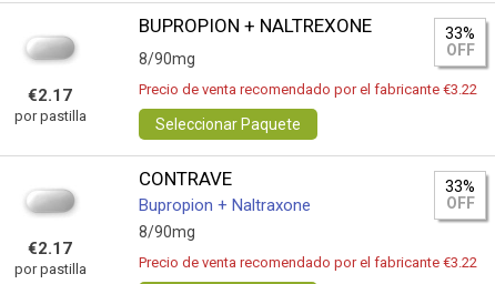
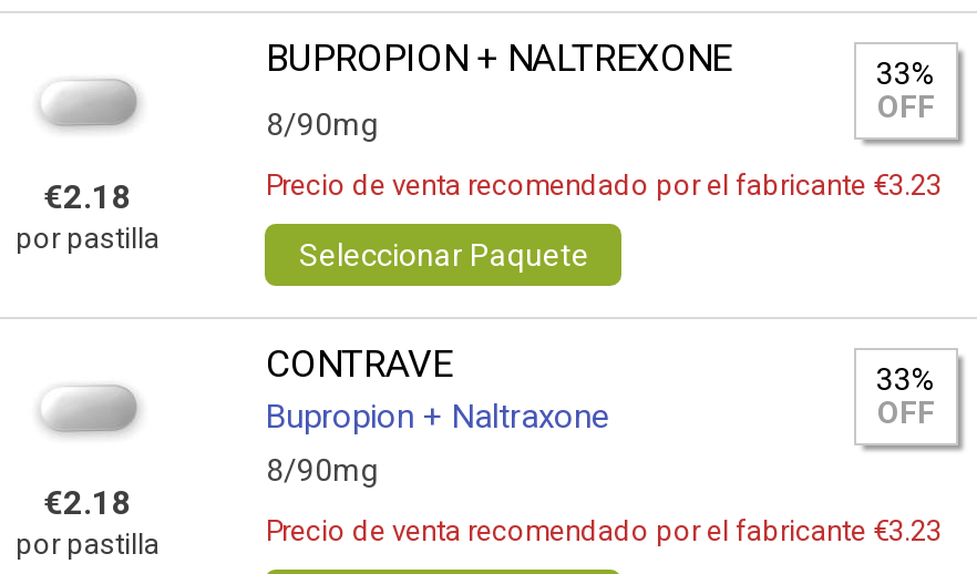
[28,85,72,105] €2.17 -> [43,177,132,217] €2.18
[139,81,478,98] Precio de venta recomendado por el fabricante €3.22 -> [266,168,942,202] Precio de venta recomendado por el fabricante €3.23
[28,239,72,258] €2.17 -> [43,483,132,523] €2.18
[139,254,478,271] Precio de venta recomendado por el fabricante €3.22 -> [266,514,942,547] Precio de venta recomendado por el fabricante €3.23

